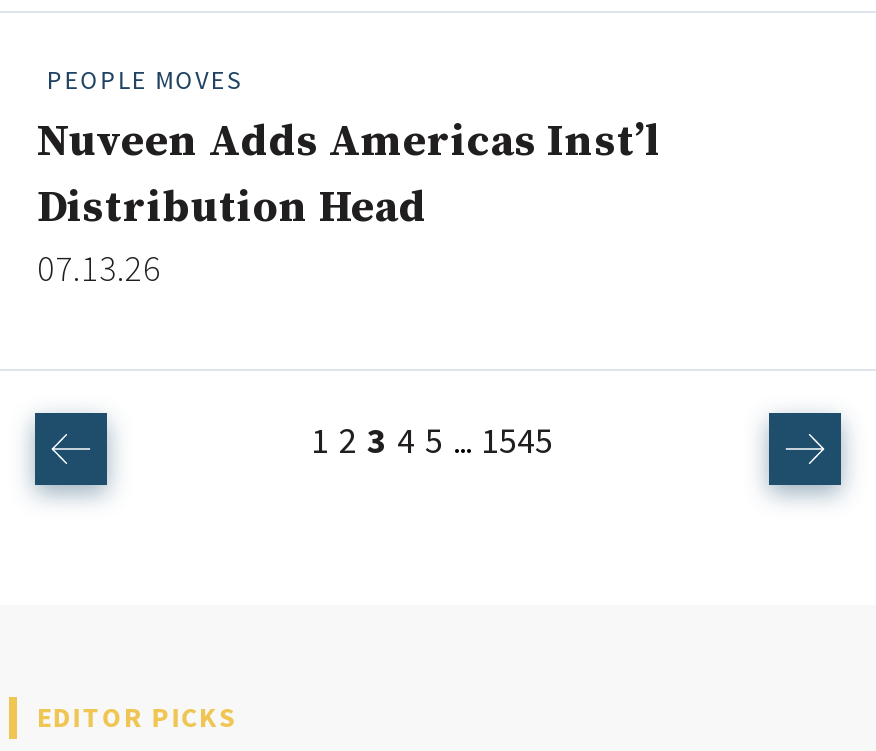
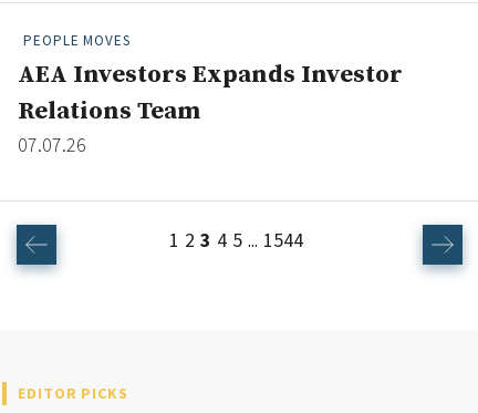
[37,114,661,290] Nuveen Adds Americas Inst’l | Distribution Head | 07.13.26 -> [18,59,403,157] AEA Investors Expands Investor | Relations Team | 07.07.26
[311,416,553,462] 1 2 3 4 5 ... 1545 -> [169,227,303,252] 1 2 3 4 5 ... 1544

